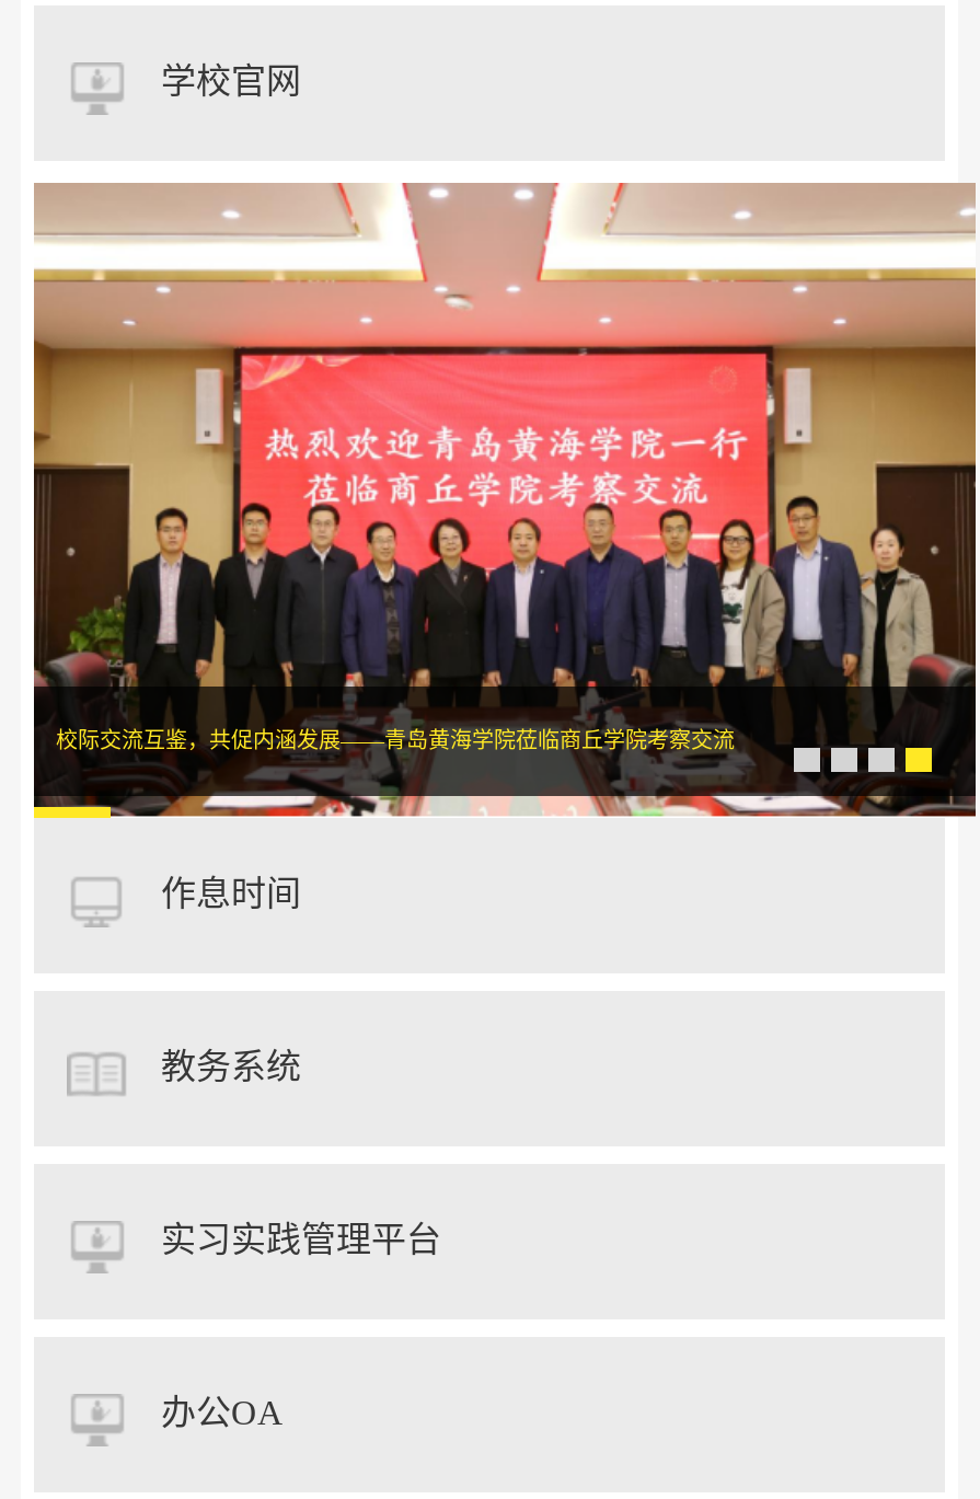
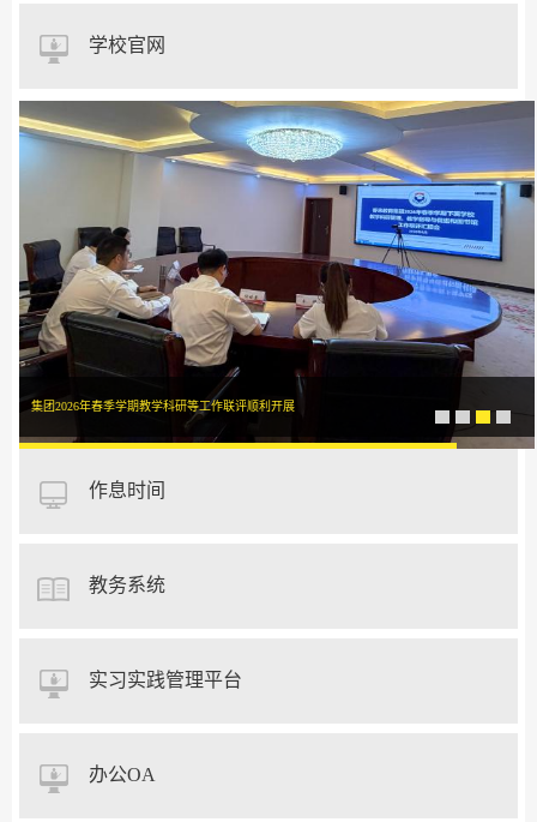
[32,181,973,818] [image] | 校际交流互鉴，共促内涵发展——青岛黄海学院莅临商丘学院考察交流 -> [18,100,533,450] [image] | 集团2026年春季学期教学科研等工作联评顺利开展

